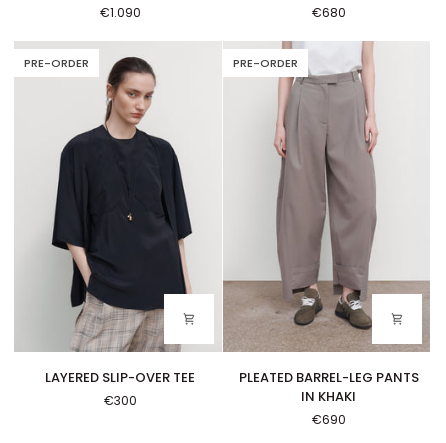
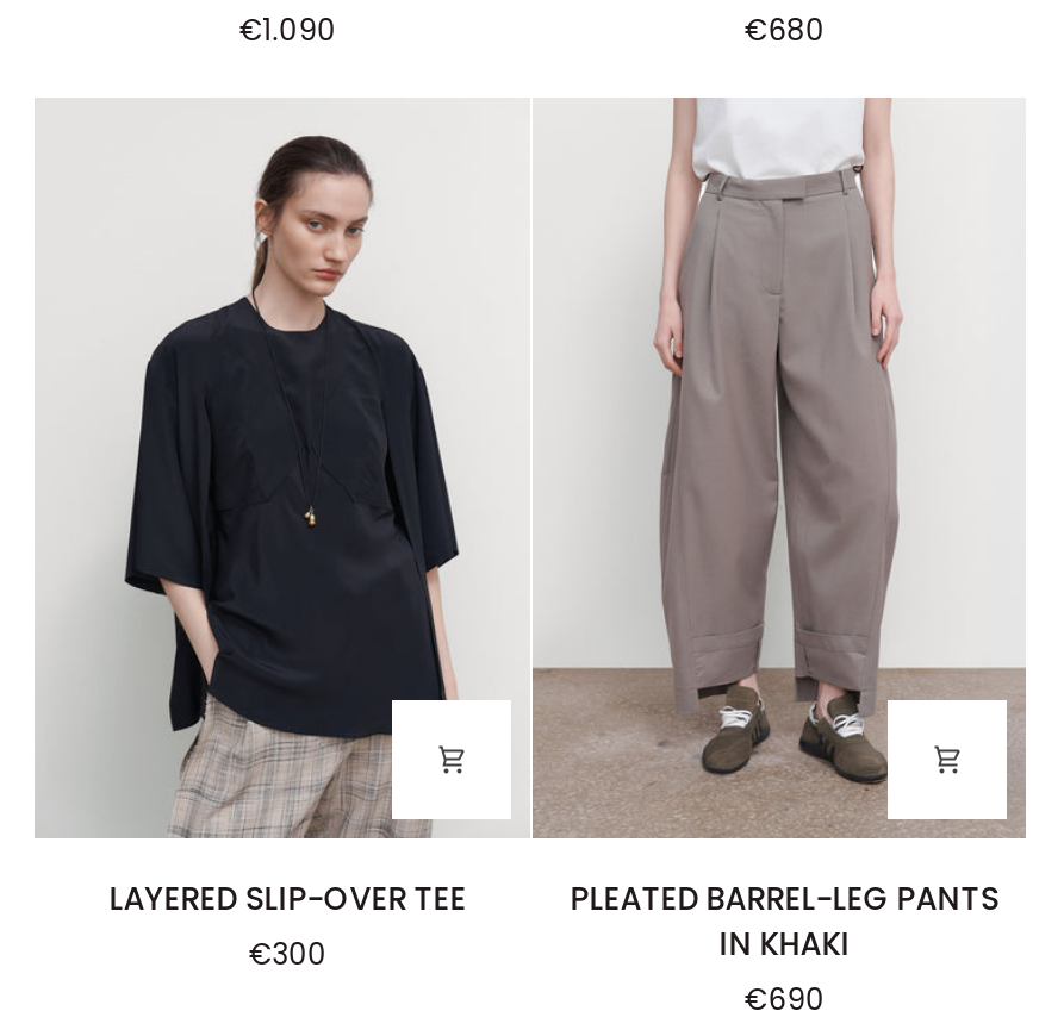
[24,55,89,71] PRE-ORDER -> none
[232,55,297,71] PRE-ORDER -> none

